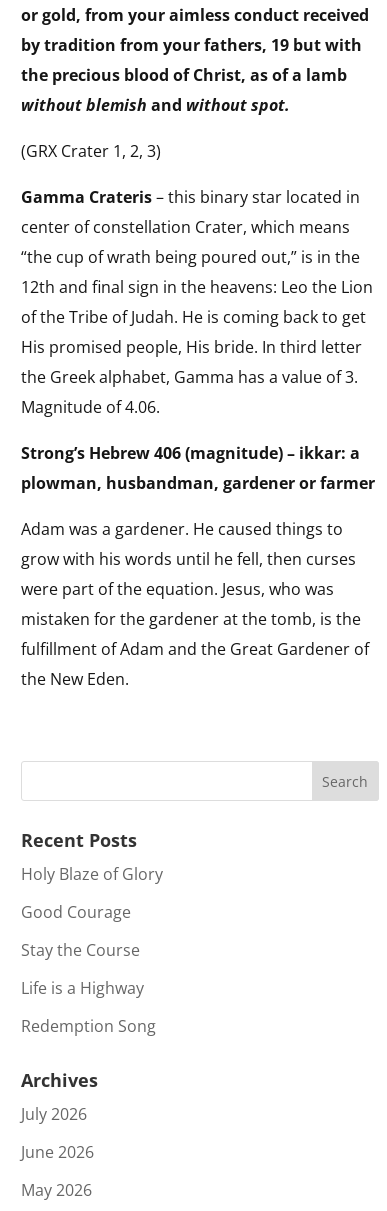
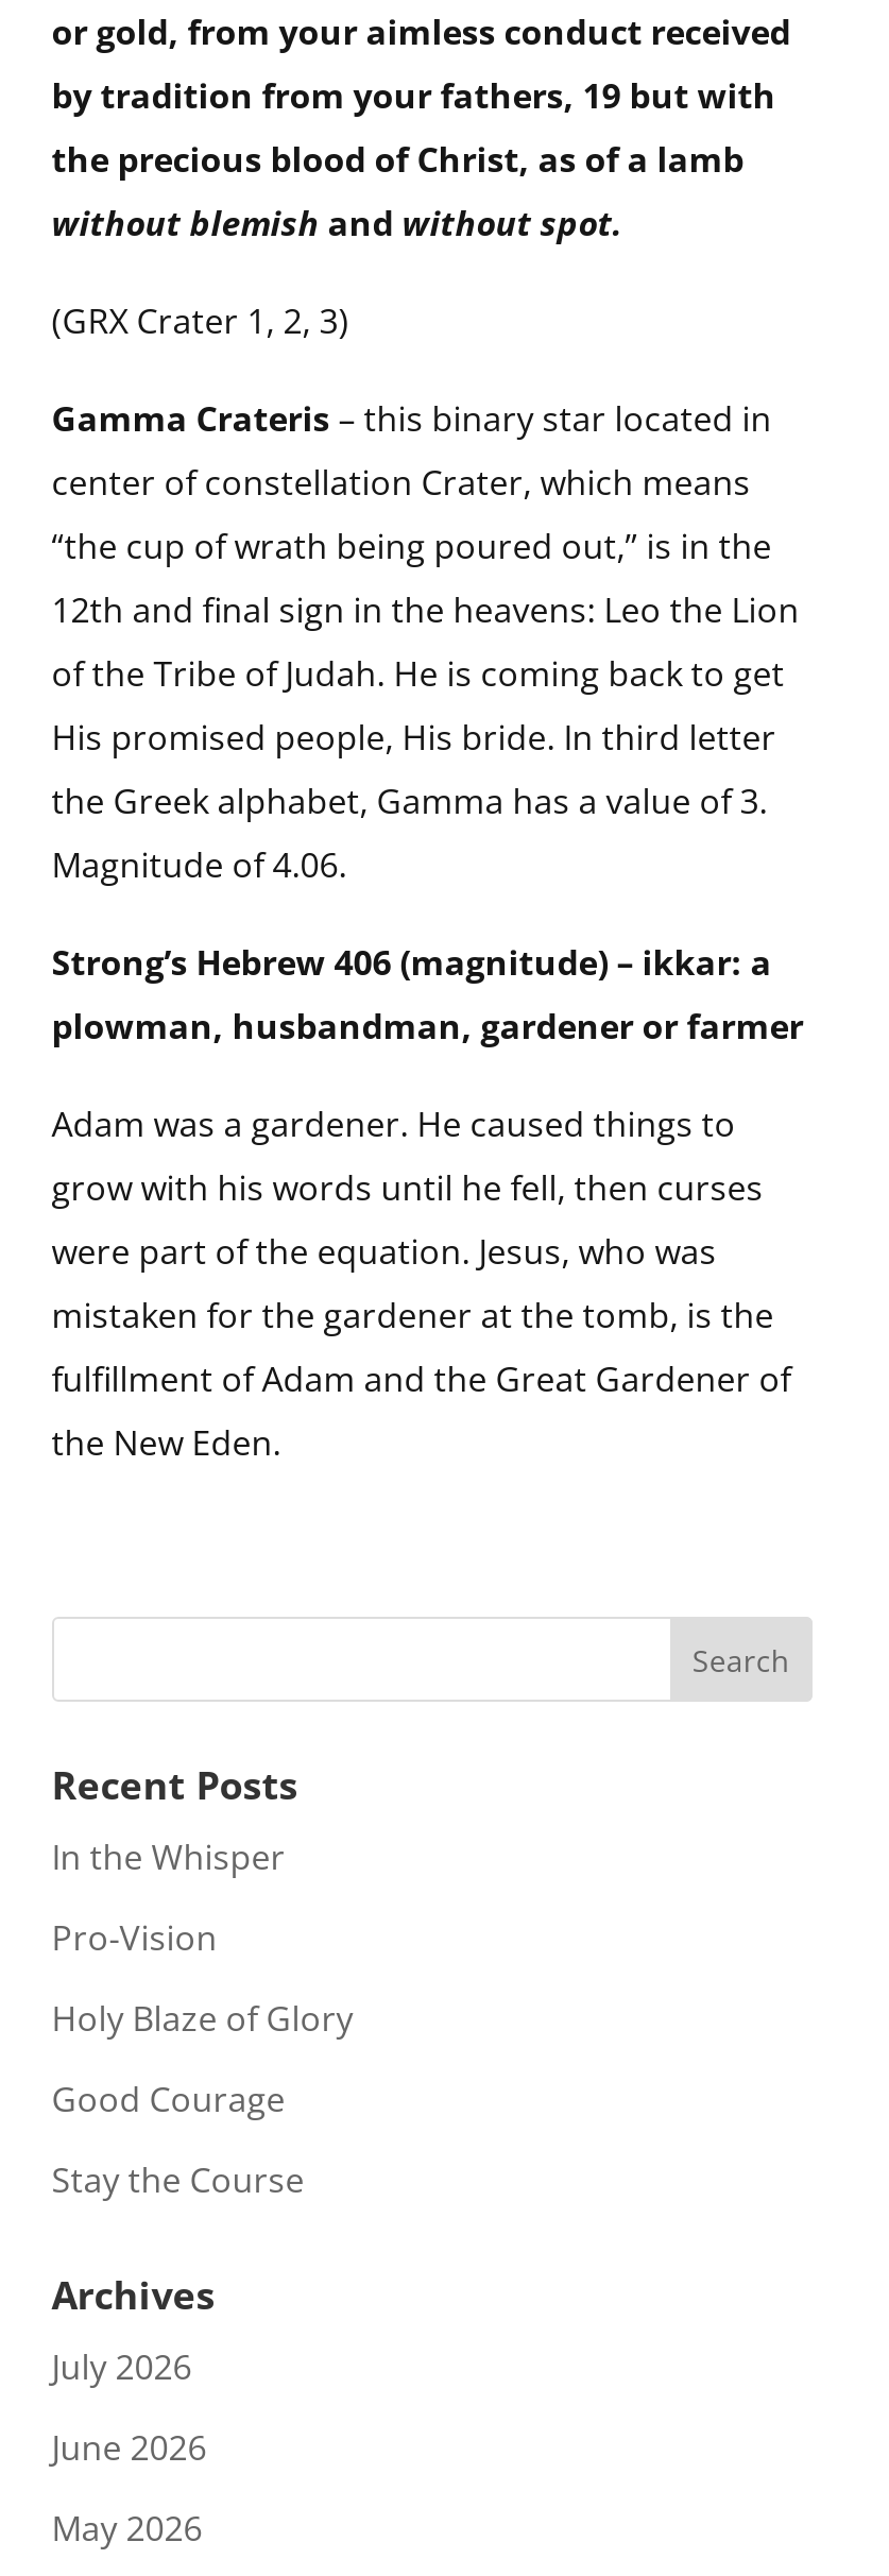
none -> [52,1833,285,1961] In the Whisper | Pro-Vision
moved [21,863,163,961] -> [52,1995,353,2203]: Holy Blaze of Glory | Good Courage | Stay the Course
[21,977,156,1037] Life is a Highway | Redemption Song -> none

